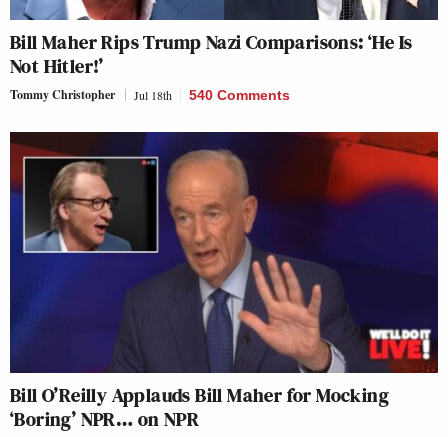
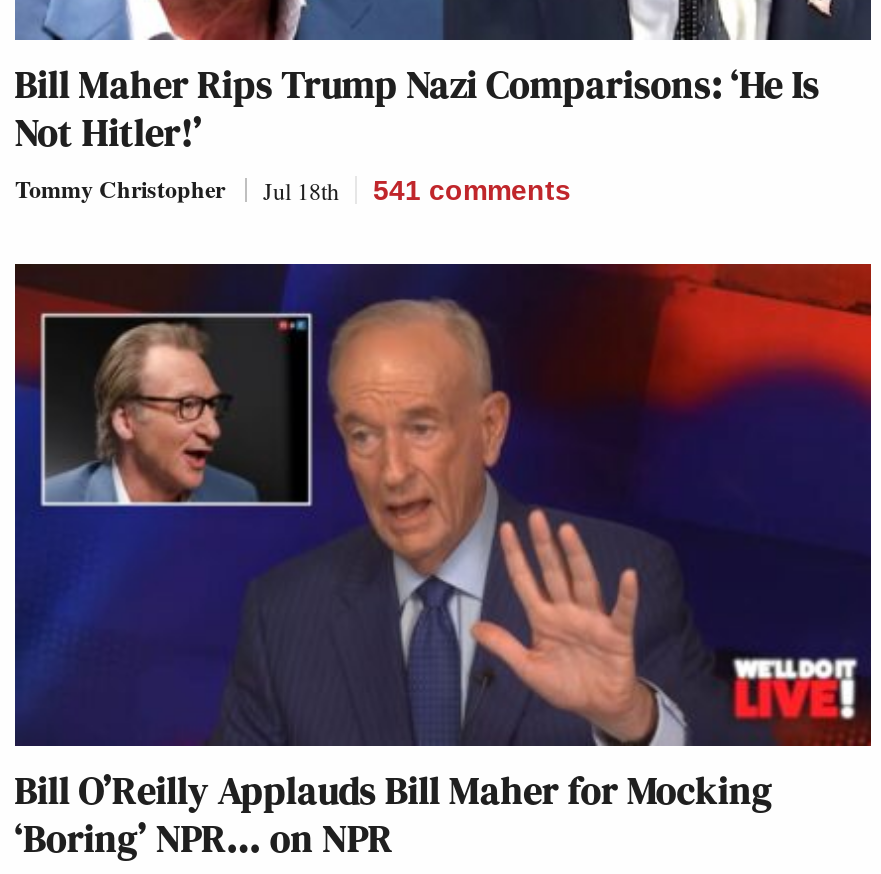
[10,86,290,103] Tommy Christopher Jul 18th 540 Comments -> [15,172,571,206] Tommy Christopher Jul 18th 541 comments

